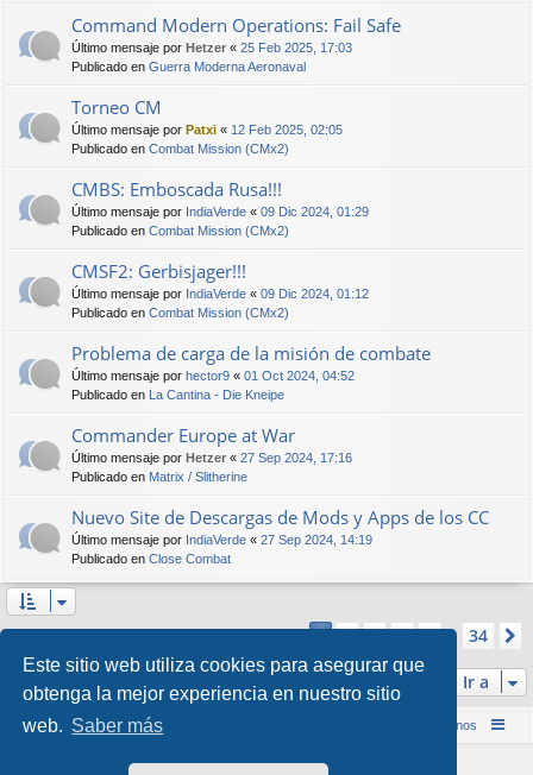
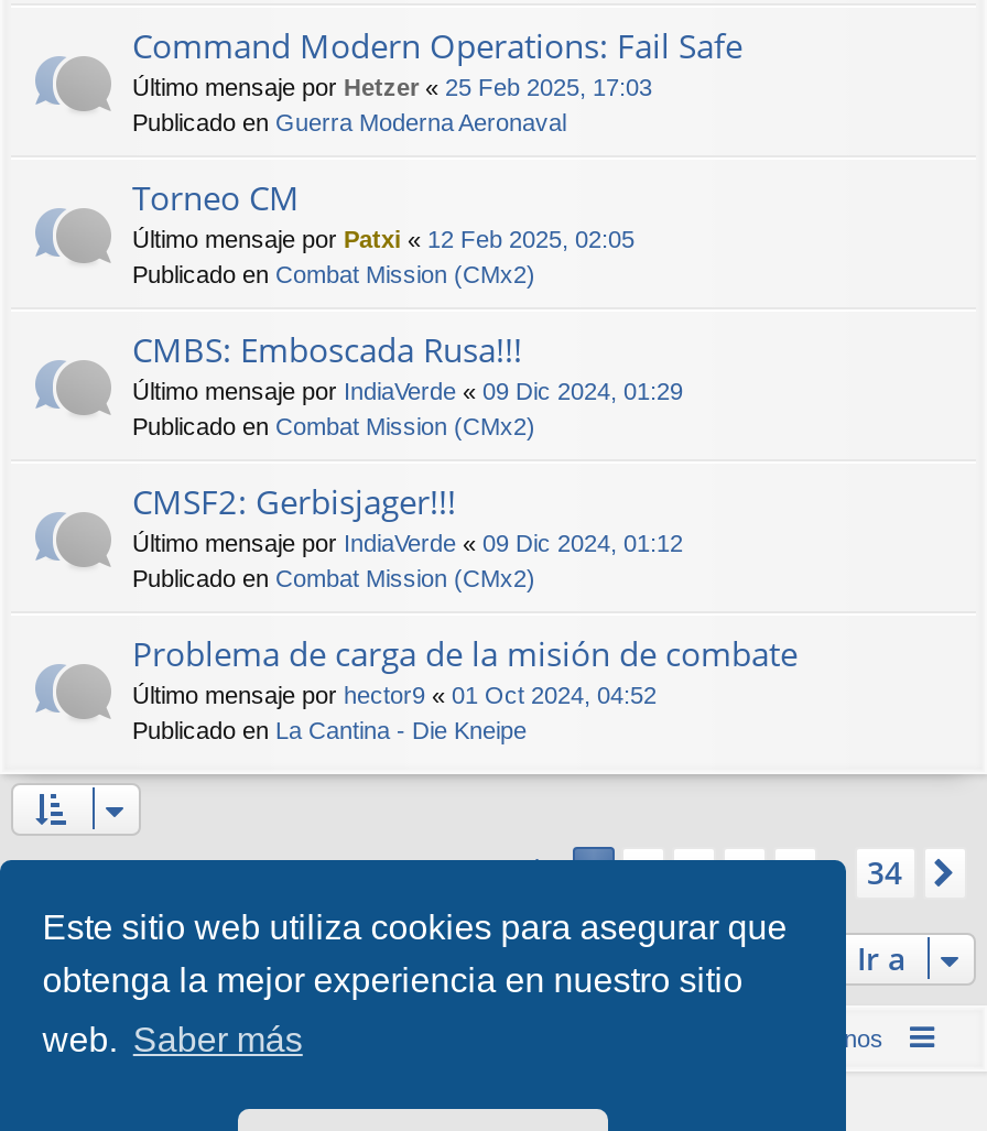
[71,423,489,565] Commander Europe at War | Último mensaje por Hetzer «27 Sep 2024, 17:16 | Publicado en Matrix / Slitherine | Nuevo Site de Descargas de Mods y Apps de los CC | Último mensaje por IndiaVerde «27 Sep 2024, 14:19 | Publicado en Close Combat -> none

